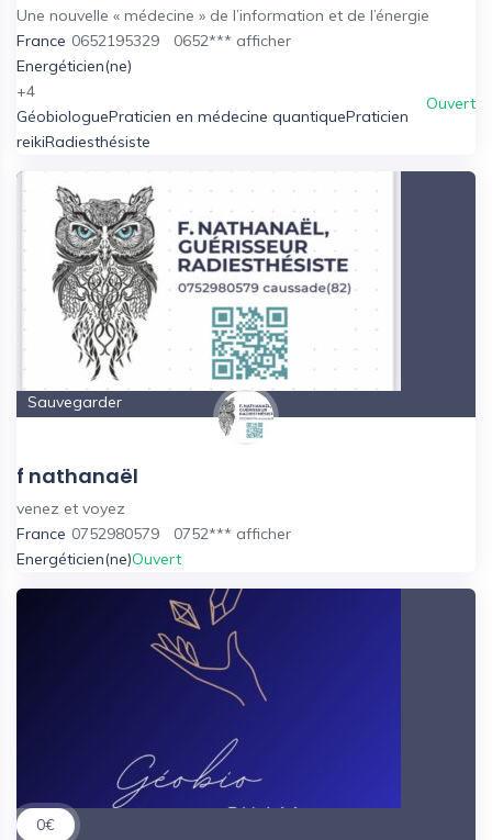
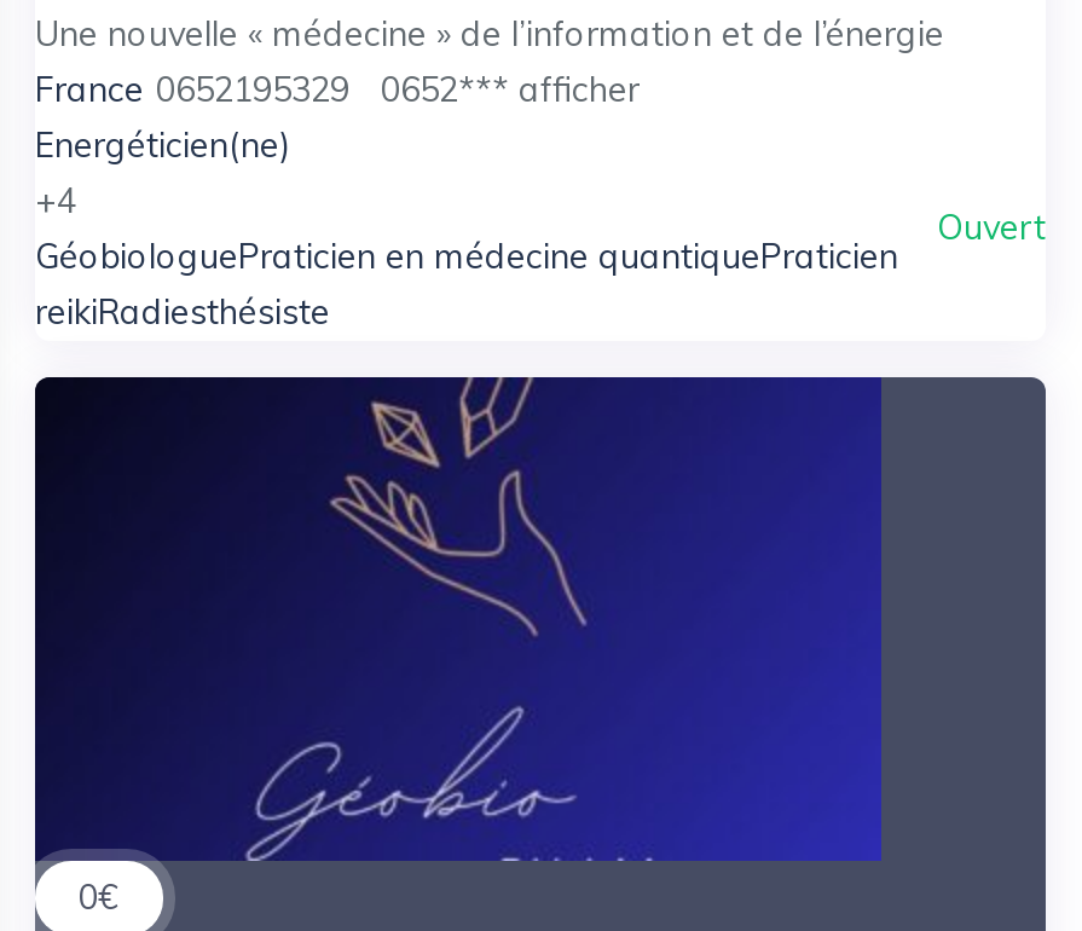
[16,171,476,568] [image] | Sauvegarder | f nathanaël | venez et voyez | France 0752980579 0752*** afficher | Energéticien(ne)Ouvert -> none

